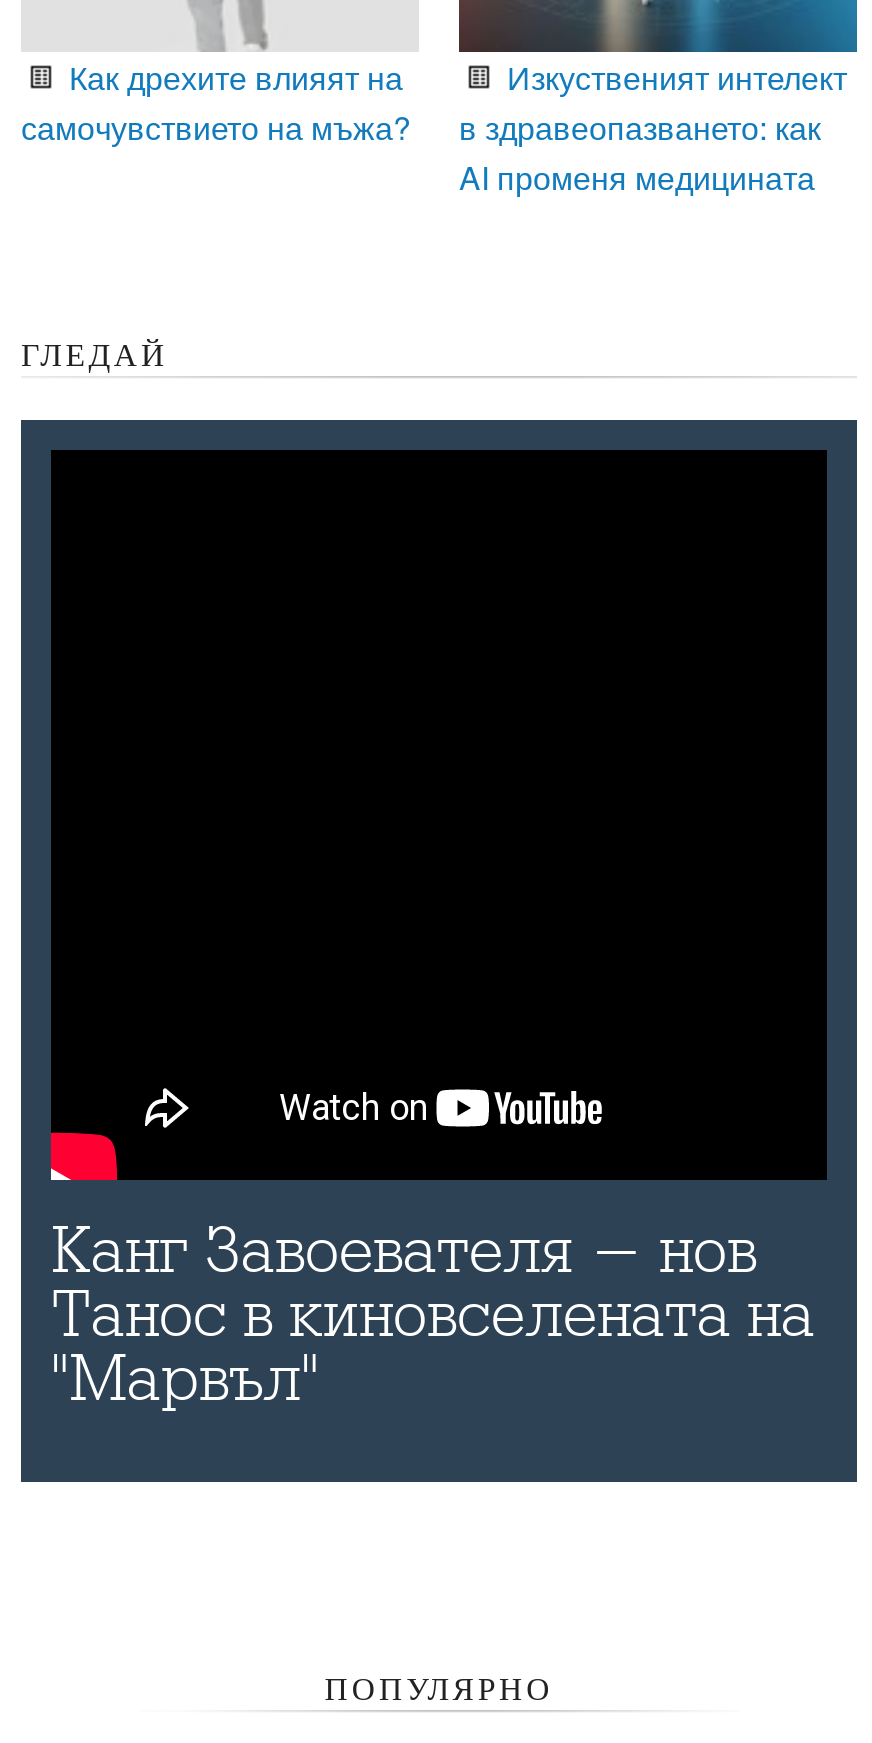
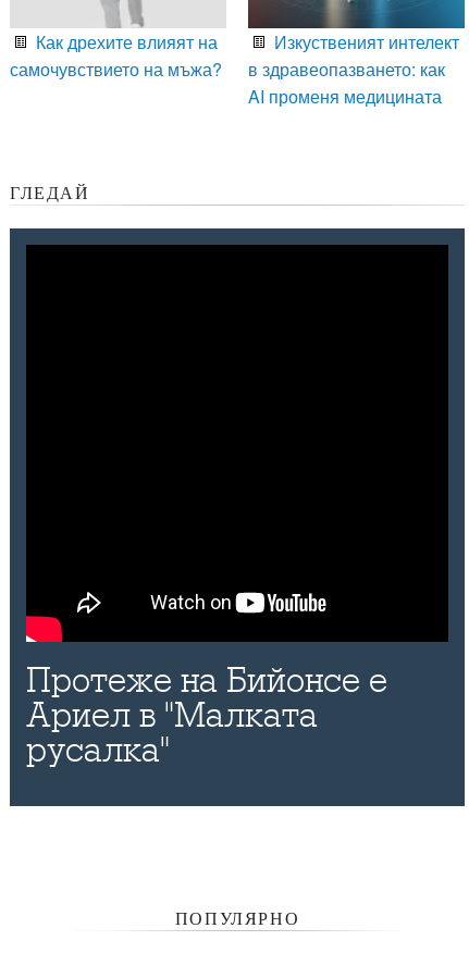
[51,1215,815,1417] Канг Завоевателя - нов | Танос в киновселената на | "Марвъл" -> [26,661,387,771] Протеже на Бийонсе е | Ариел в "Малката | русалка"

